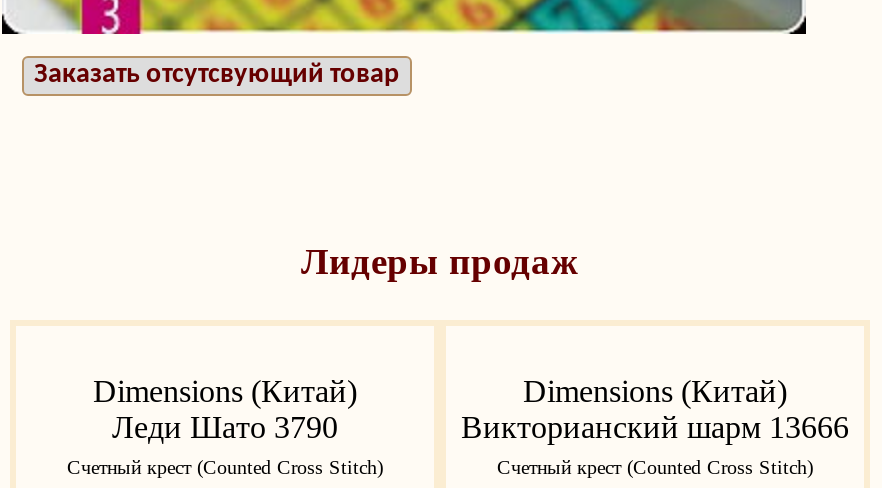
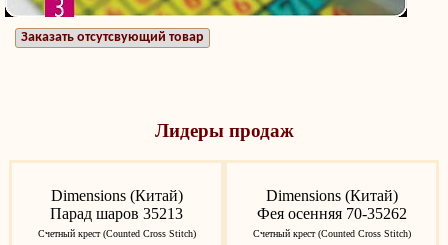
[112,411,338,445] Леди Шато 3790 -> [50,205,183,222] Парад шаров 35213
[461,411,849,445] Викторианский шарм 13666 -> [256,205,406,222] Фея осенняя 70-35262

